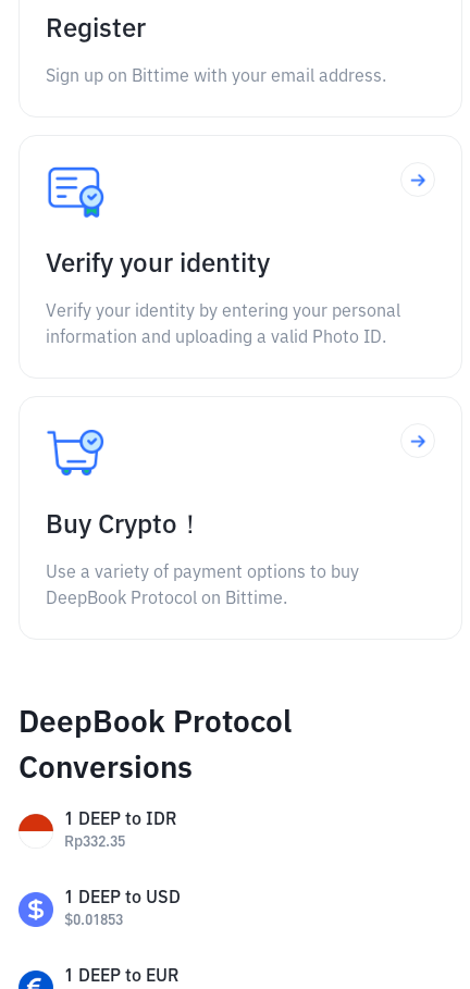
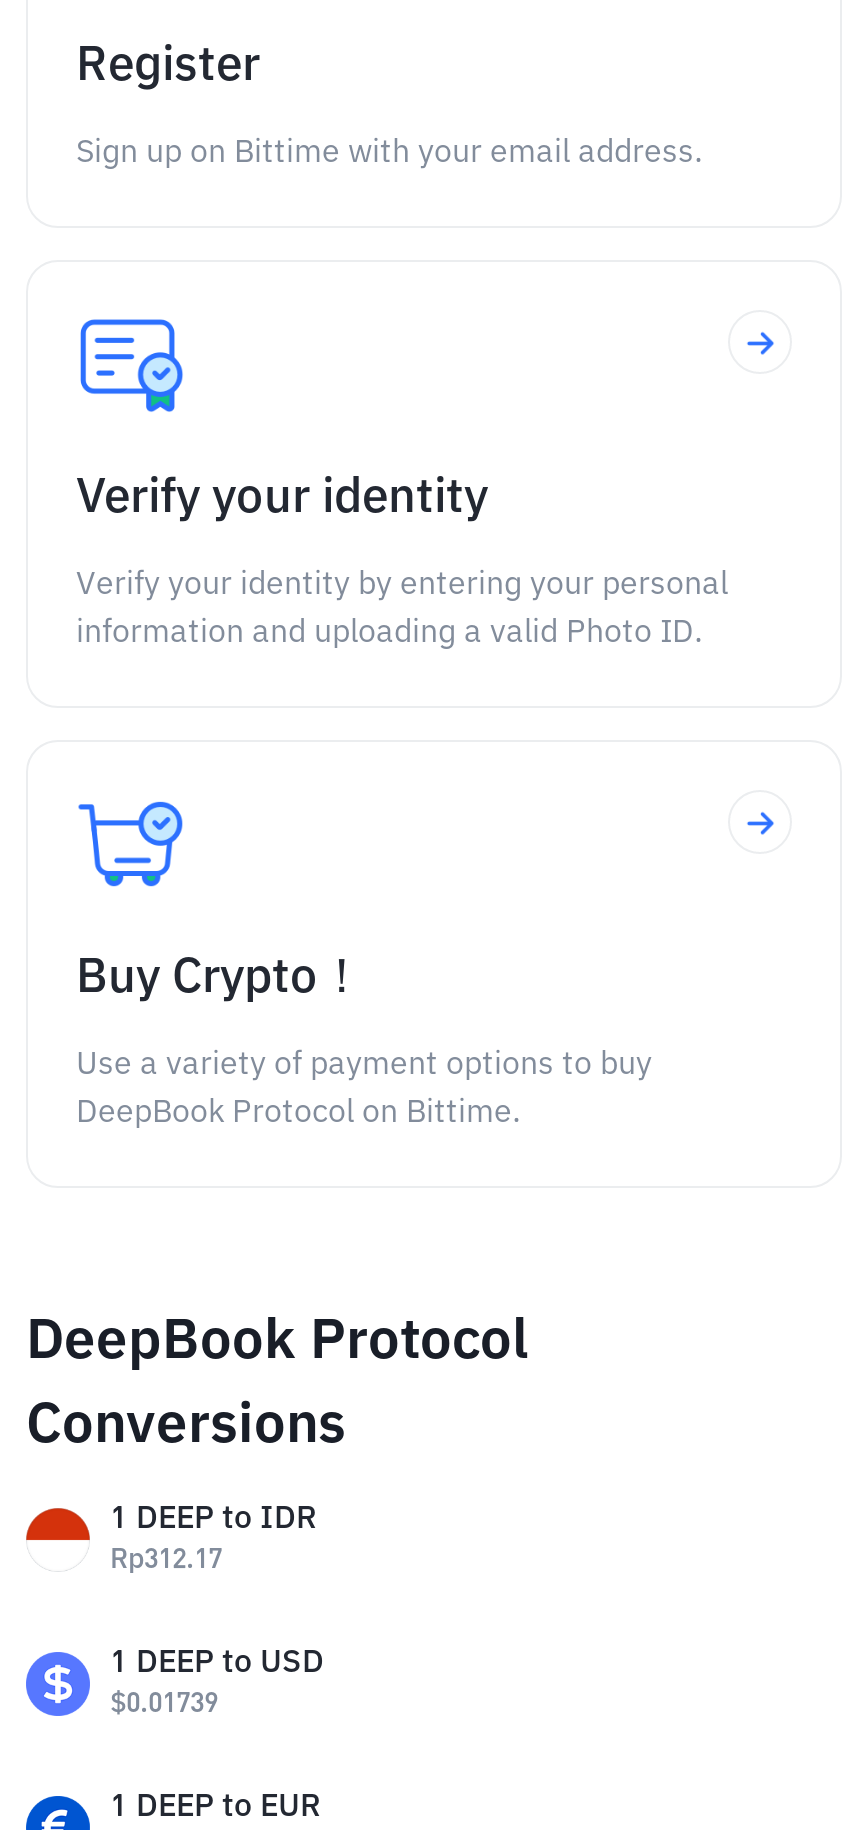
[64,835,125,850] Rp332.35 -> [110,1546,222,1574] Rp312.17
[64,913,123,928] $0.01853 -> [110,1690,218,1718] $0.01739

